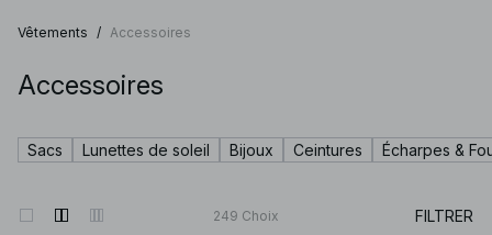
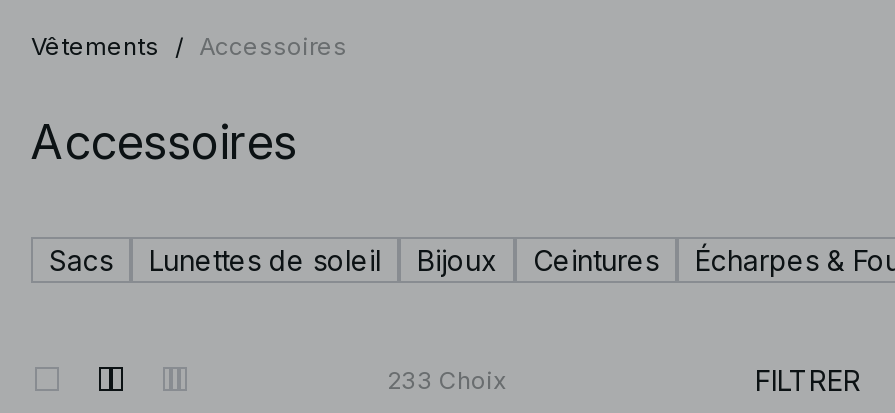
[213,207,279,223] 249 Choix -> [387,364,507,394] 233 Choix

